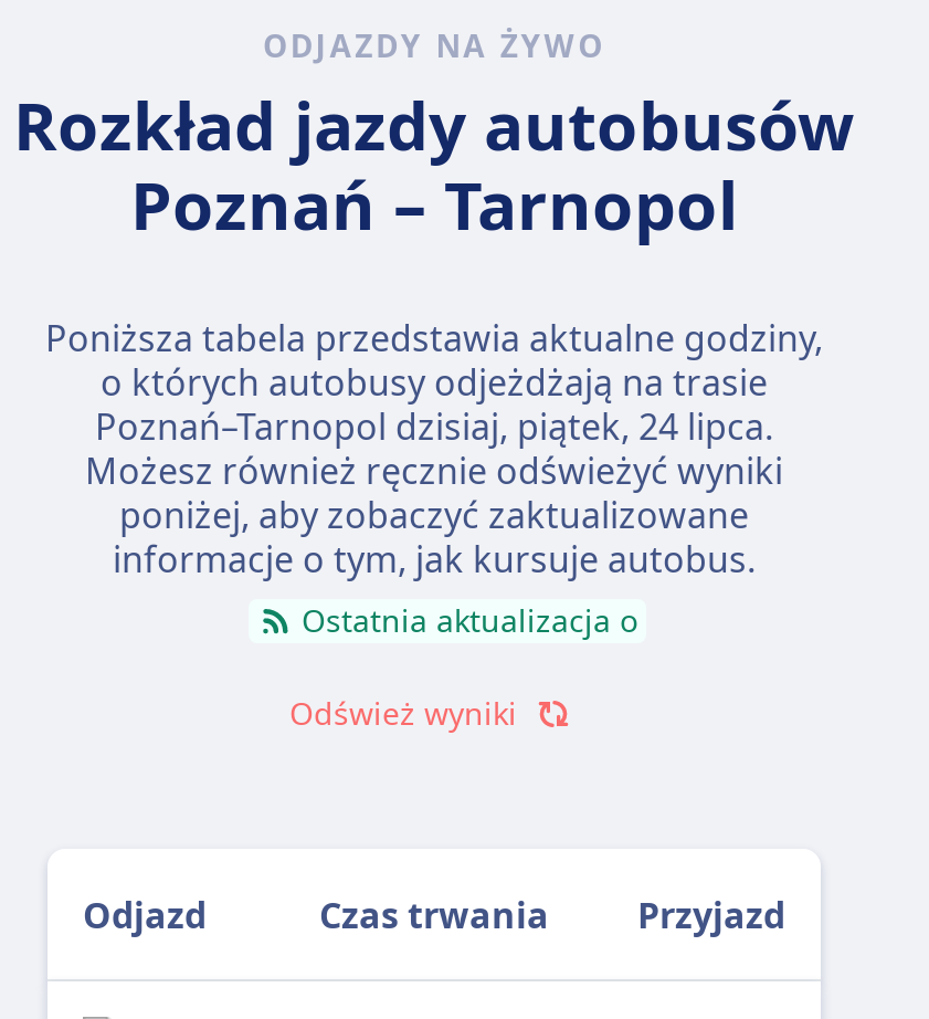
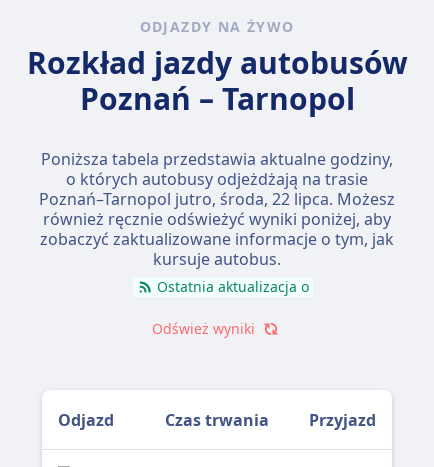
[85,402,783,584] Poznań–Tarnopol dzisiaj, piątek, 24 lipca. | Możesz również ręcznie odświeżyć wyniki | poniżej, aby zobaczyć zaktualizowane | informacje o tym, jak kursuje autobus. -> [39,188,395,270] Poznań–Tarnopol jutro, środa, 22 lipca. Możesz | również ręcznie odświeżyć wyniki poniżej, aby | zobaczyć zaktualizowane informacje o tym, jak | kursuje autobus.

